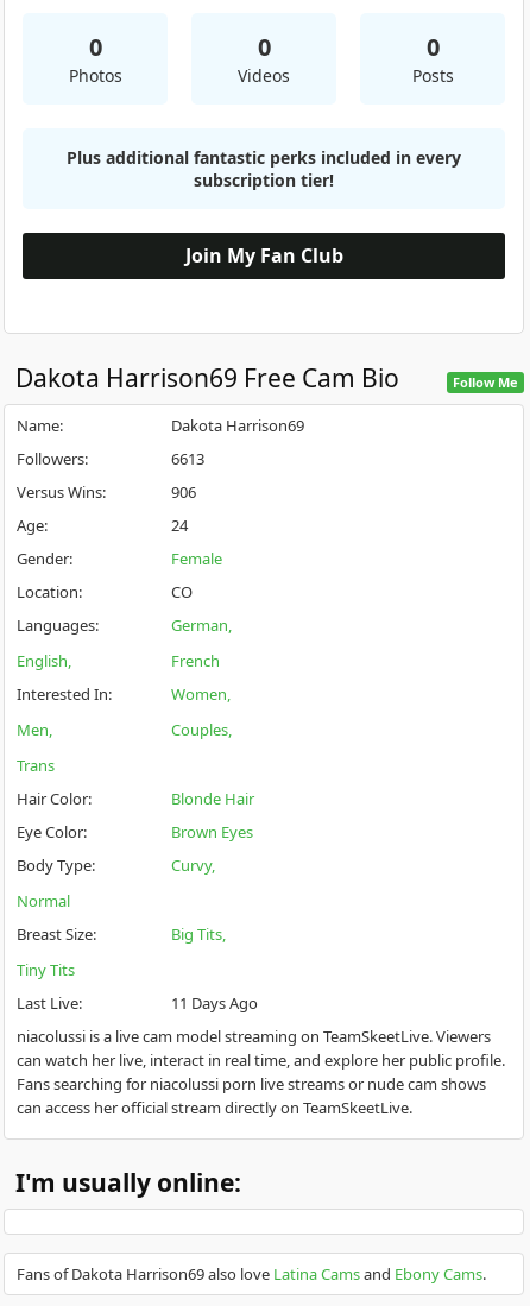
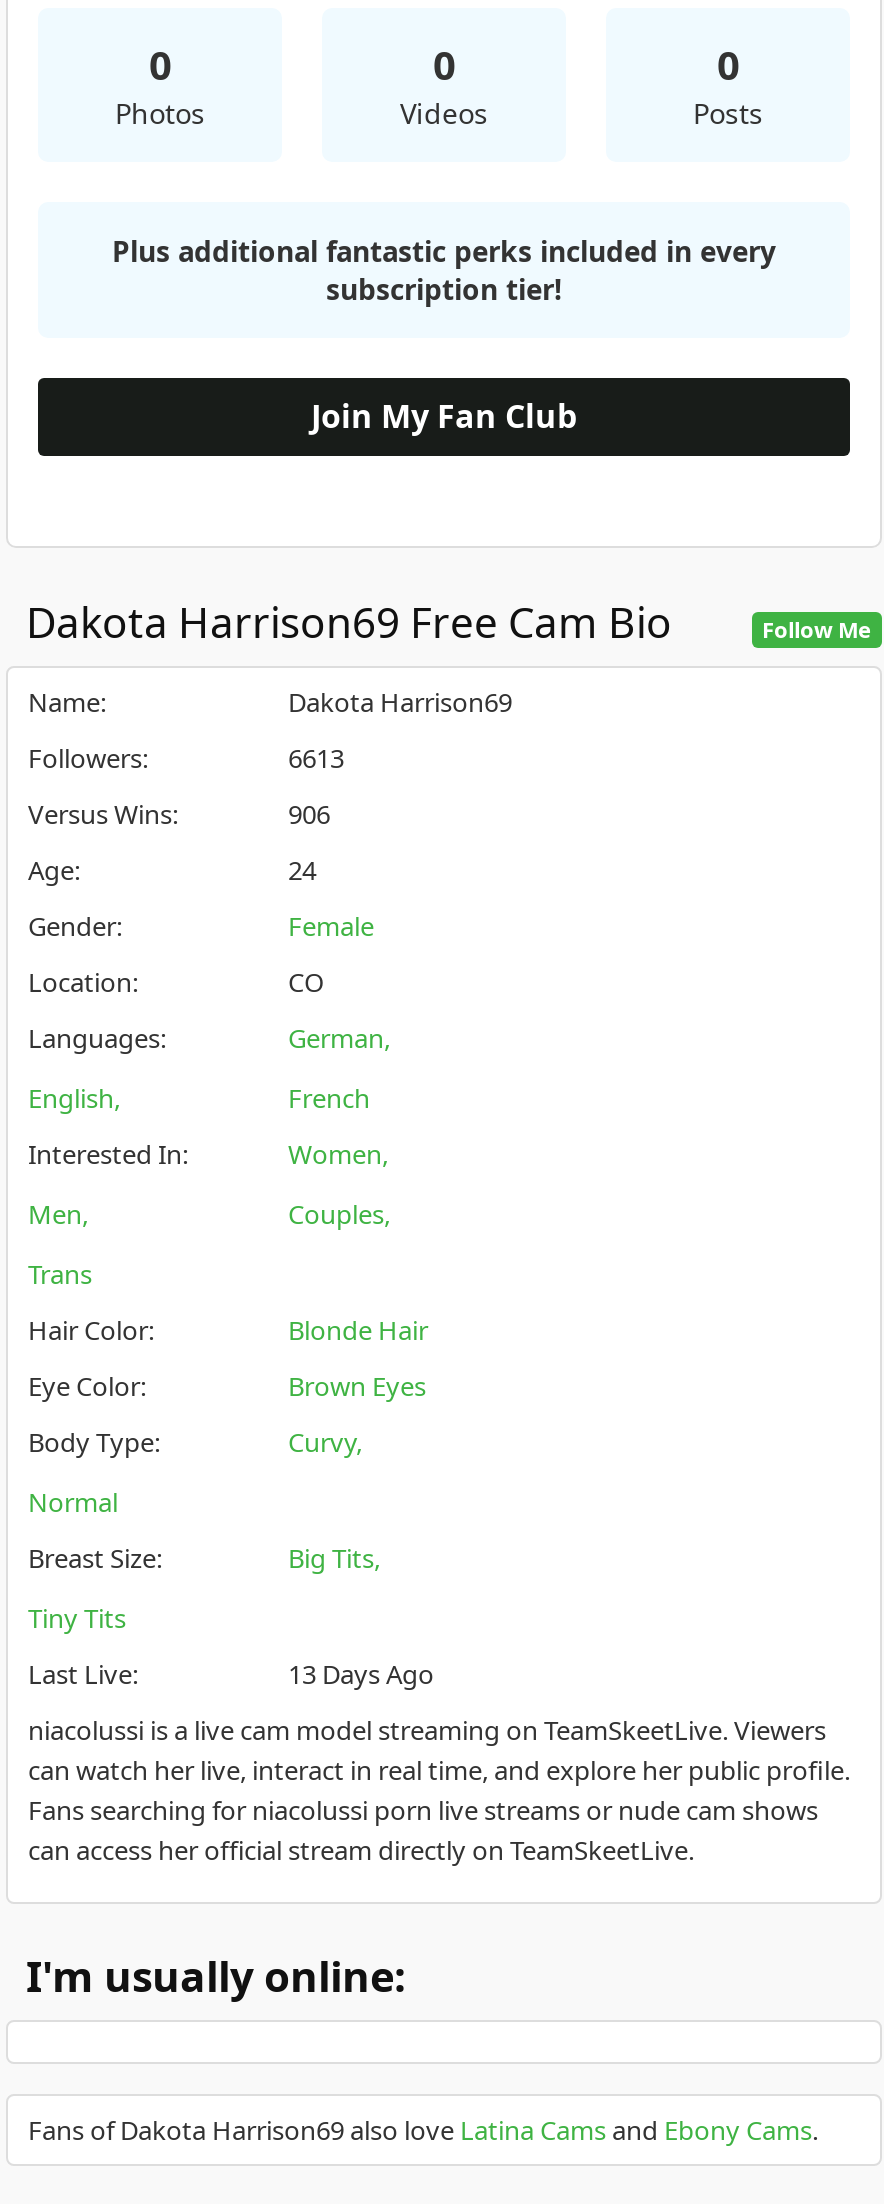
[171,992,258,1013] 11 Days Ago -> [288,1656,434,1692] 13 Days Ago

